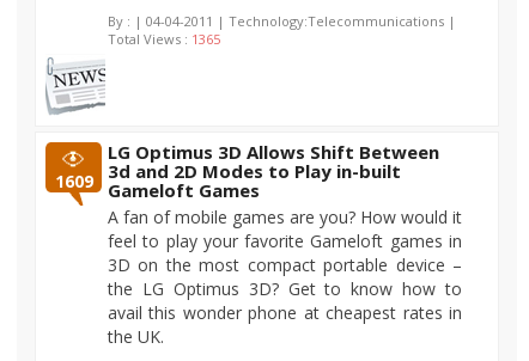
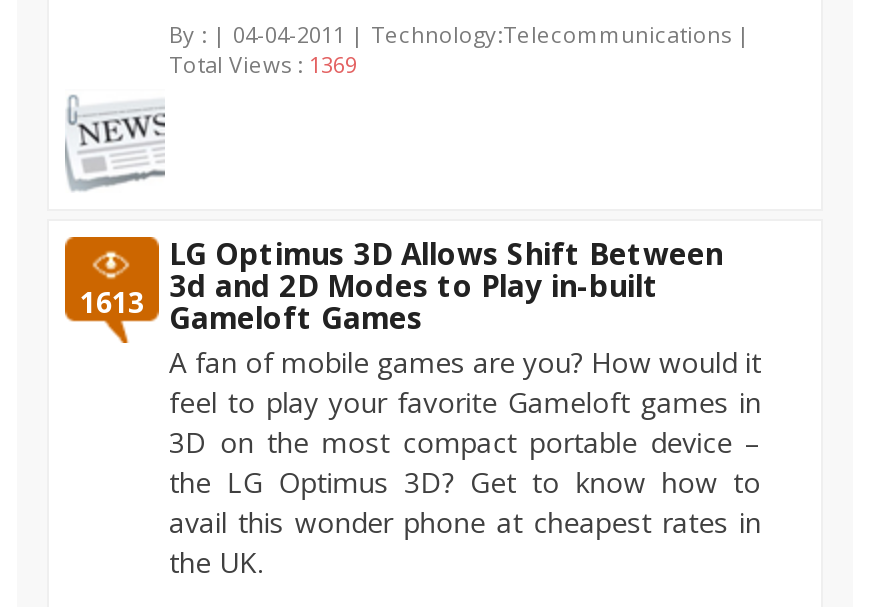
[108,30,220,48] Total Views : 1365 -> [169,49,357,79] Total Views : 1369
[54,159,401,202] 1609 3d and 2D Modes to Play in-built Gameloft Games -> [80,265,659,337] 1613 3d and 2D Modes to Play in-built Gameloft Games

